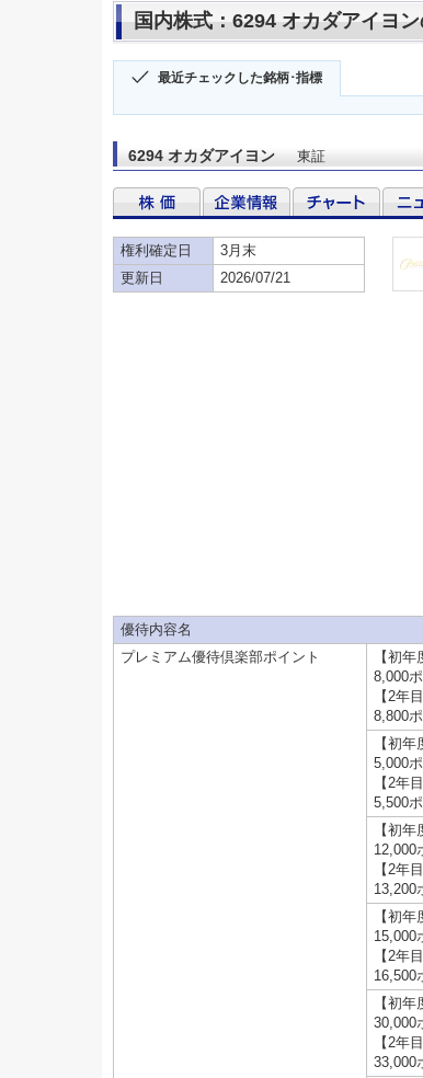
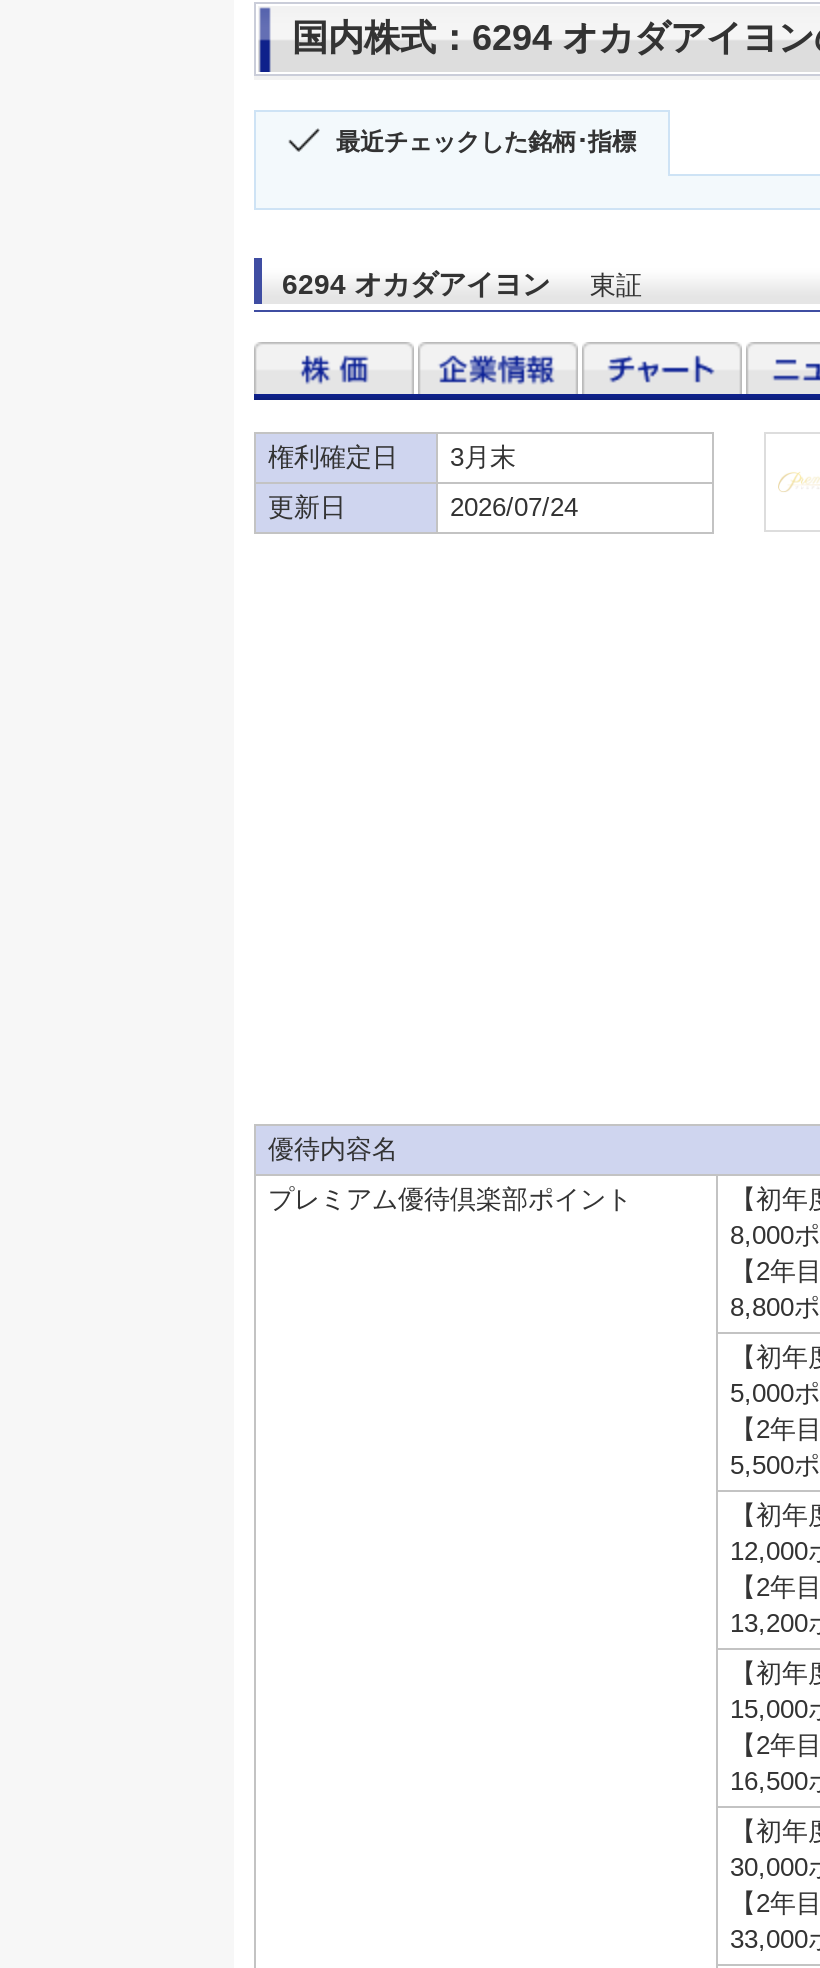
[220,269,290,286] 2026/07/21 -> [450,492,578,522] 2026/07/24

